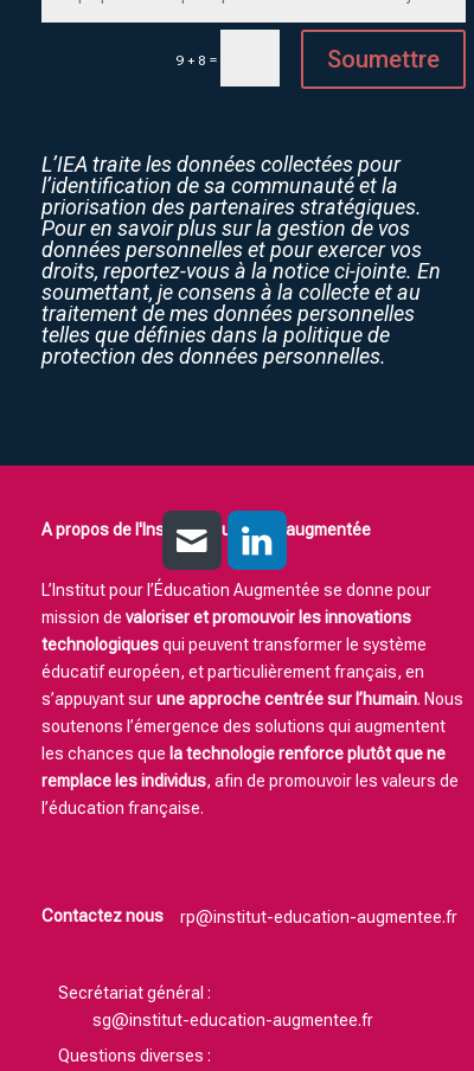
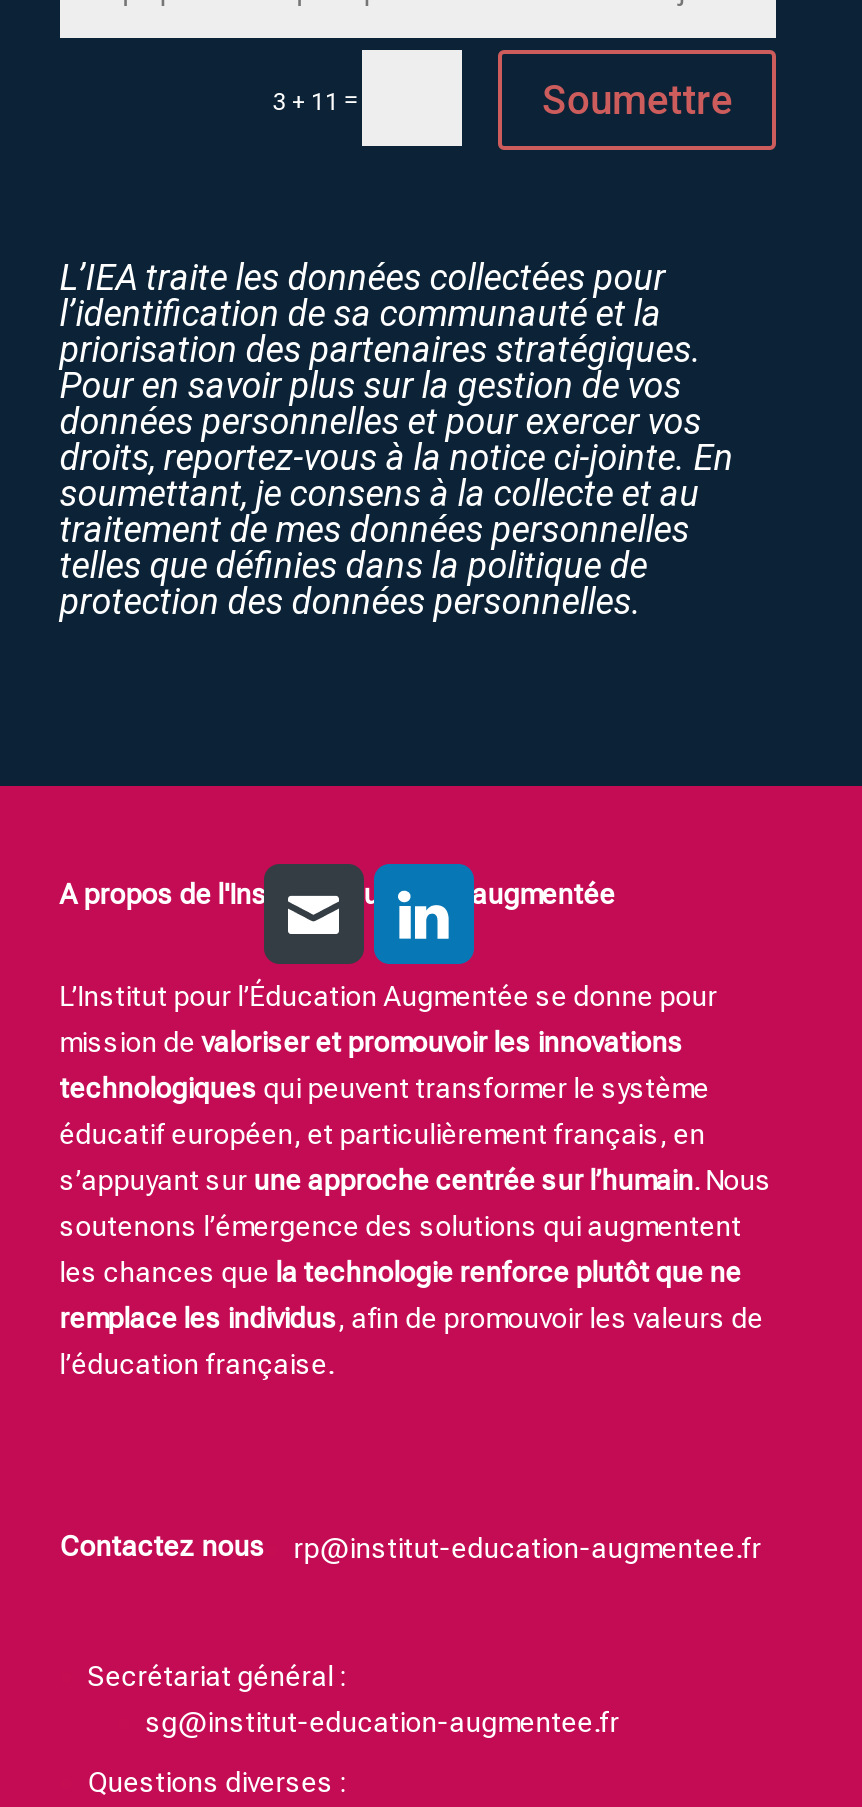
[176,51,221,68] 9 + 8 = -> [272,85,362,115] 3 + 11 =

